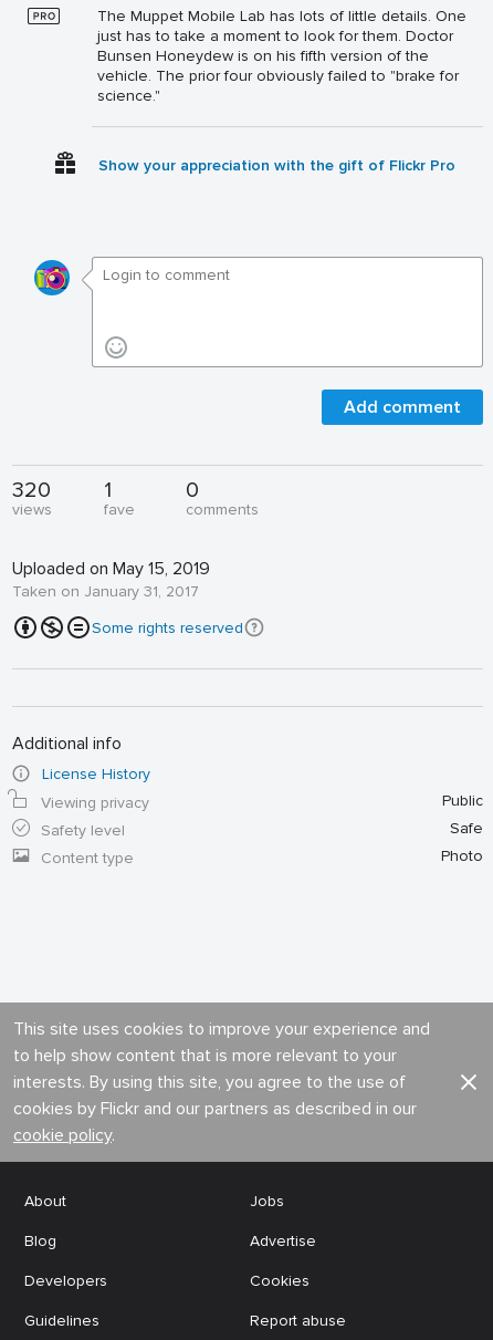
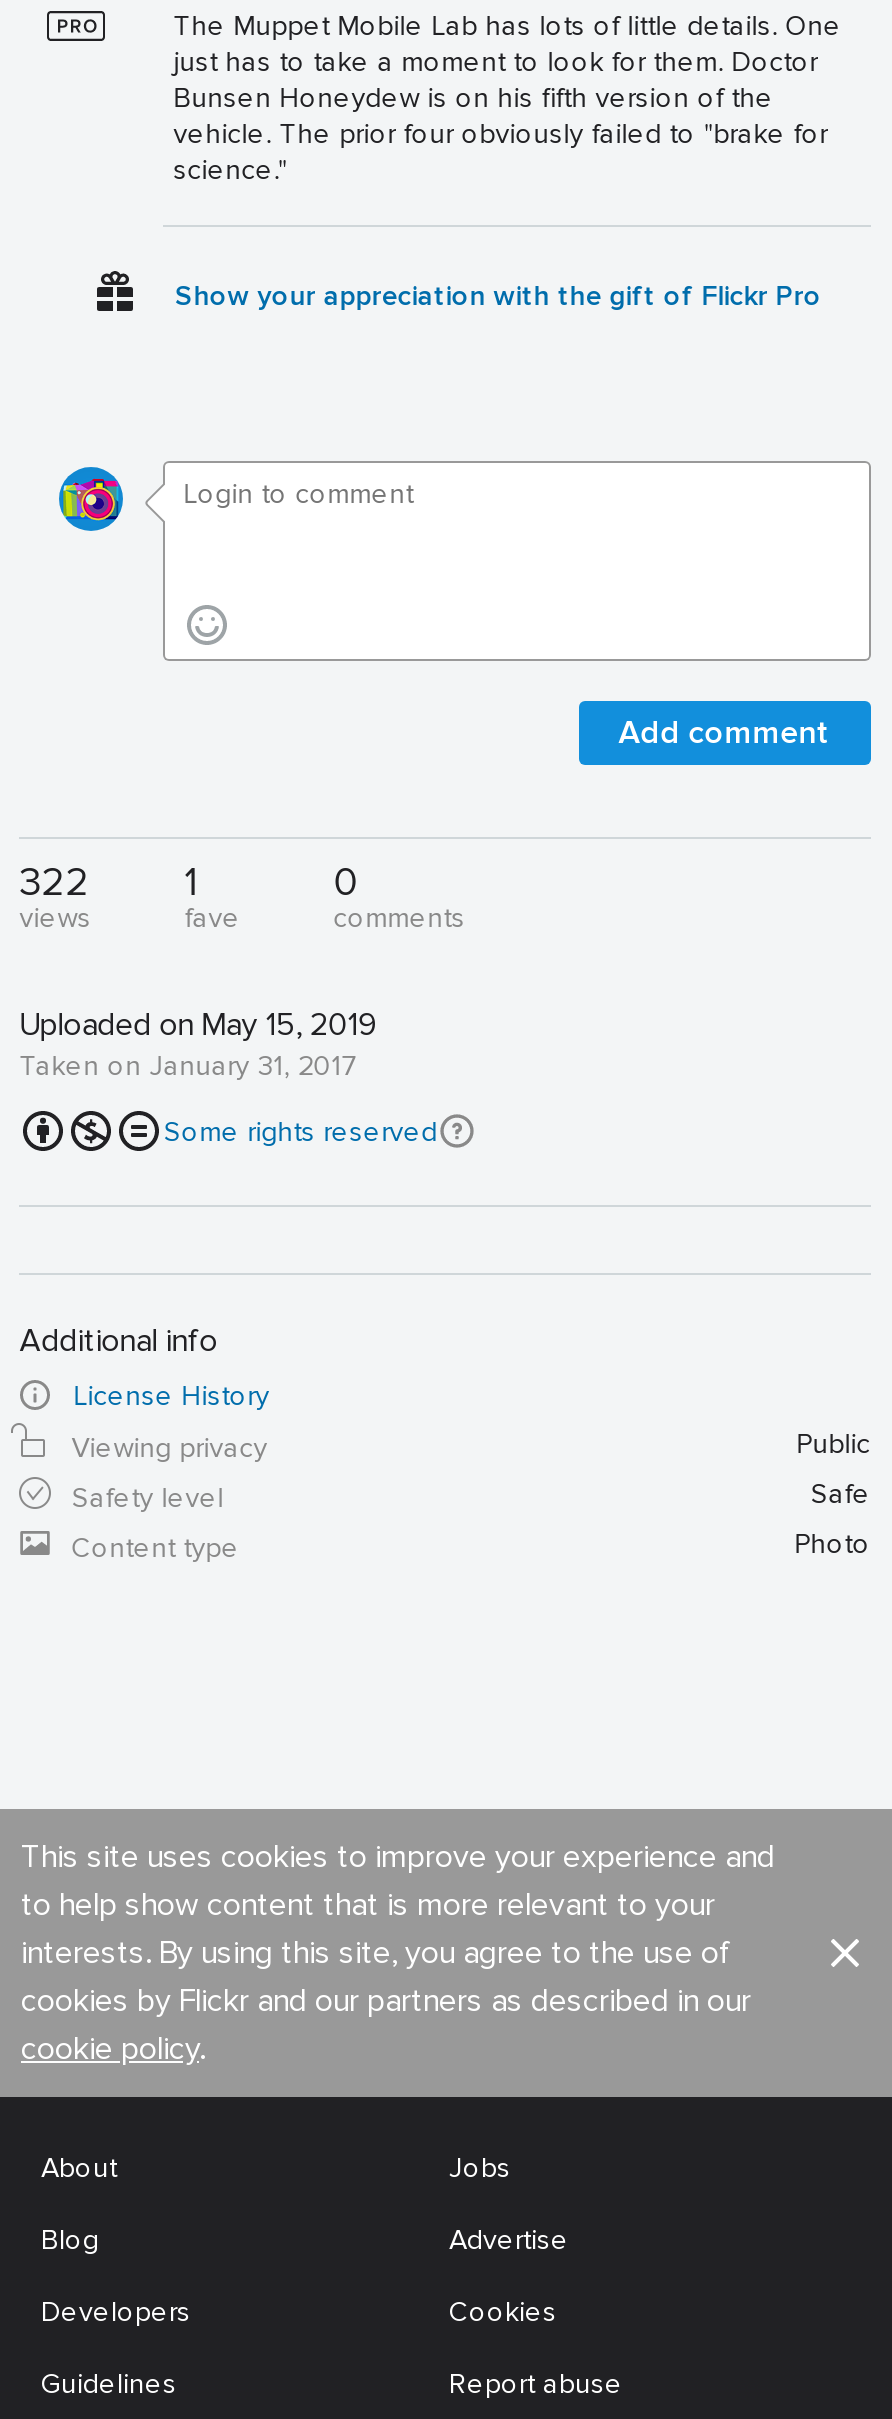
[12,477,111,503] 320 1 -> [19,859,198,907] 322 1

